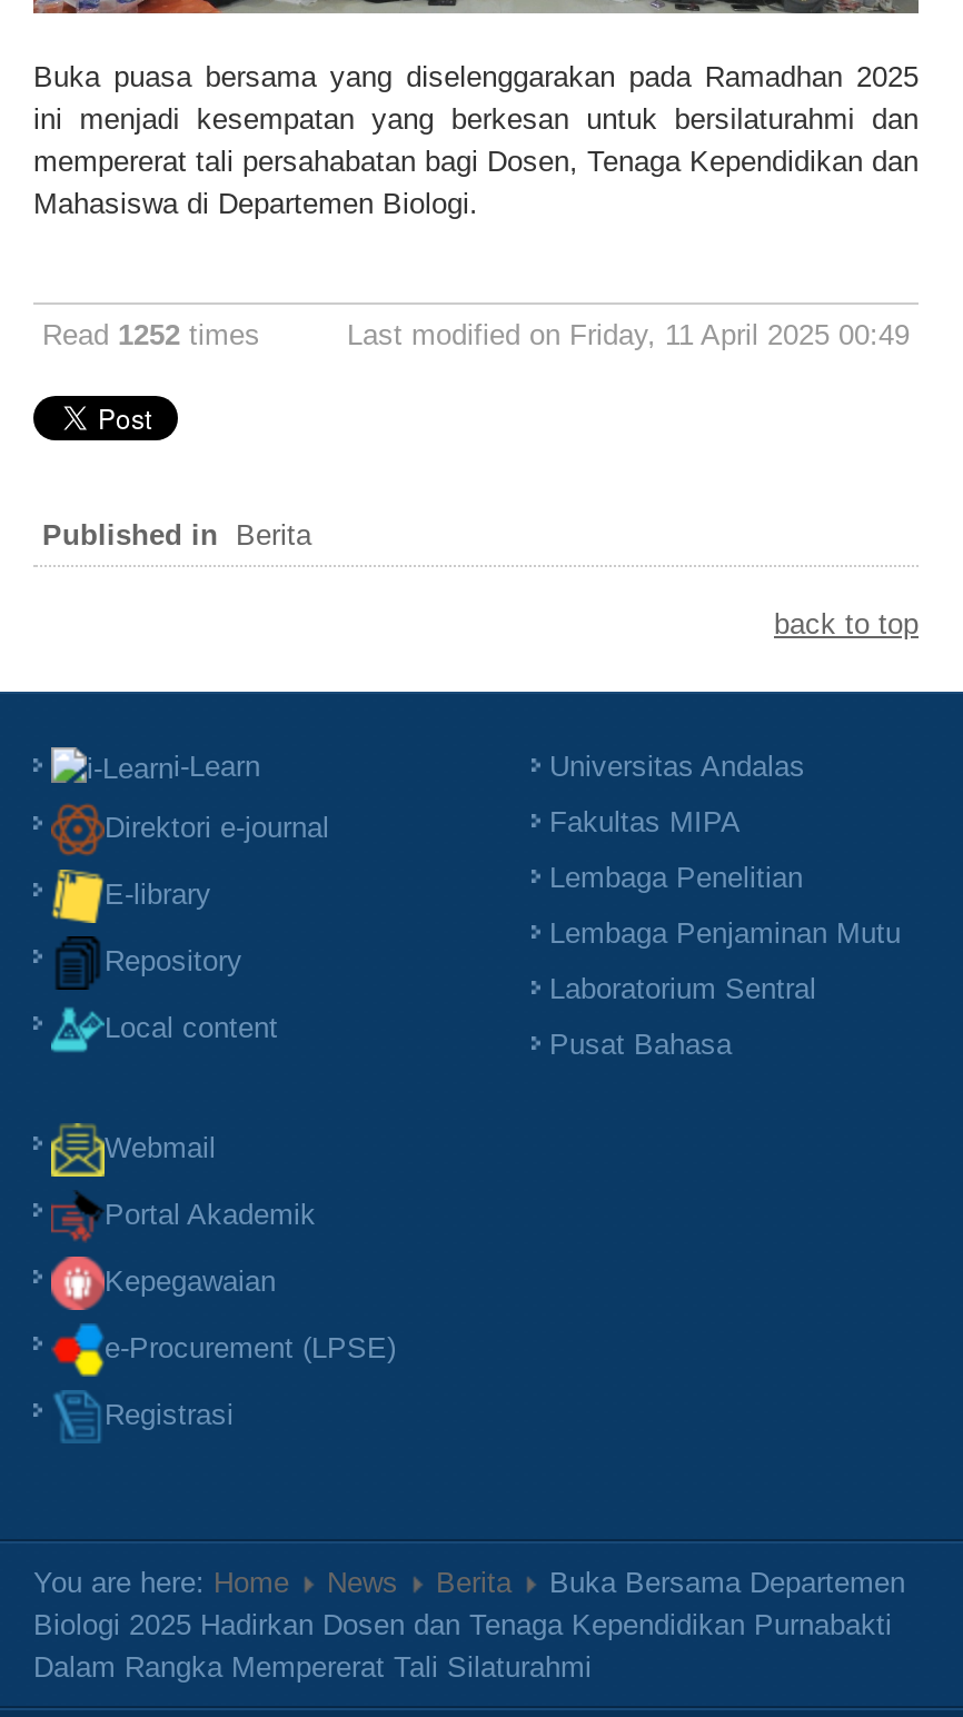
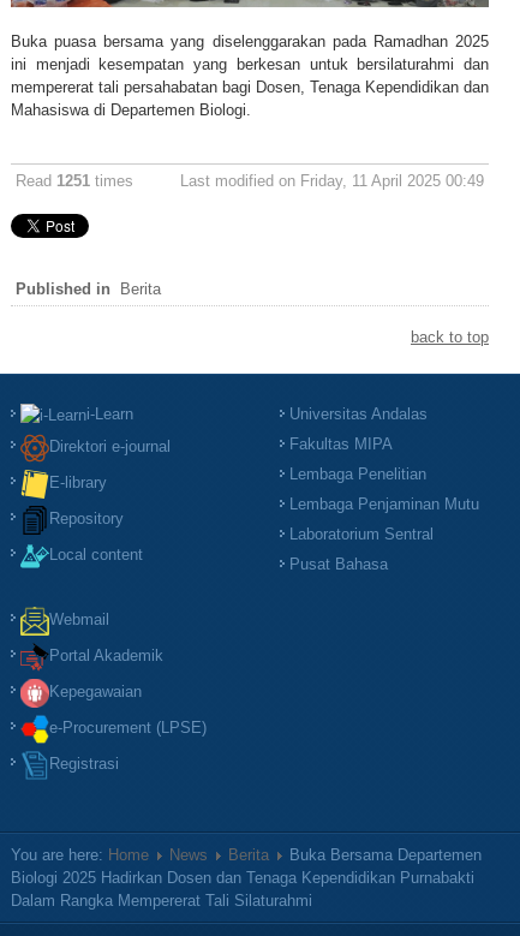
[42,319,260,352] Read 1252 times -> [16,172,133,190] Read 1251 times

